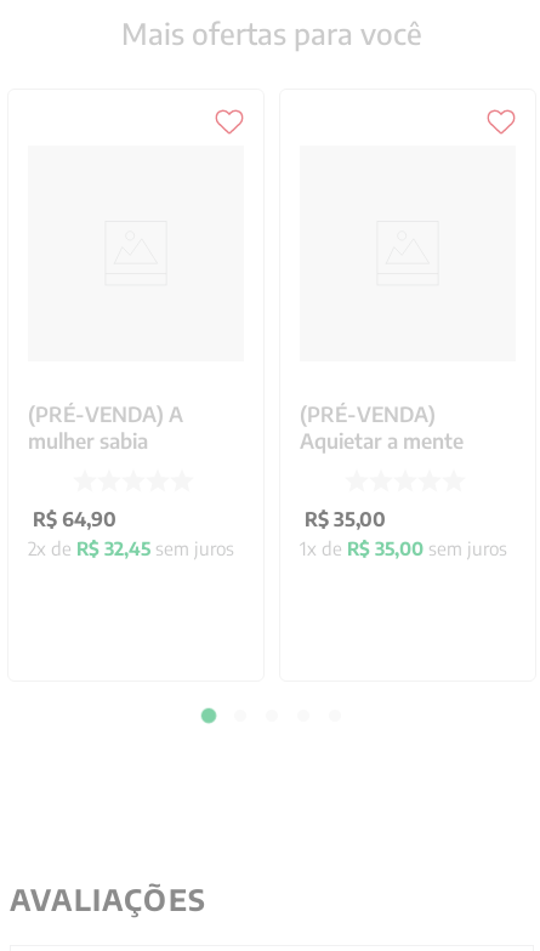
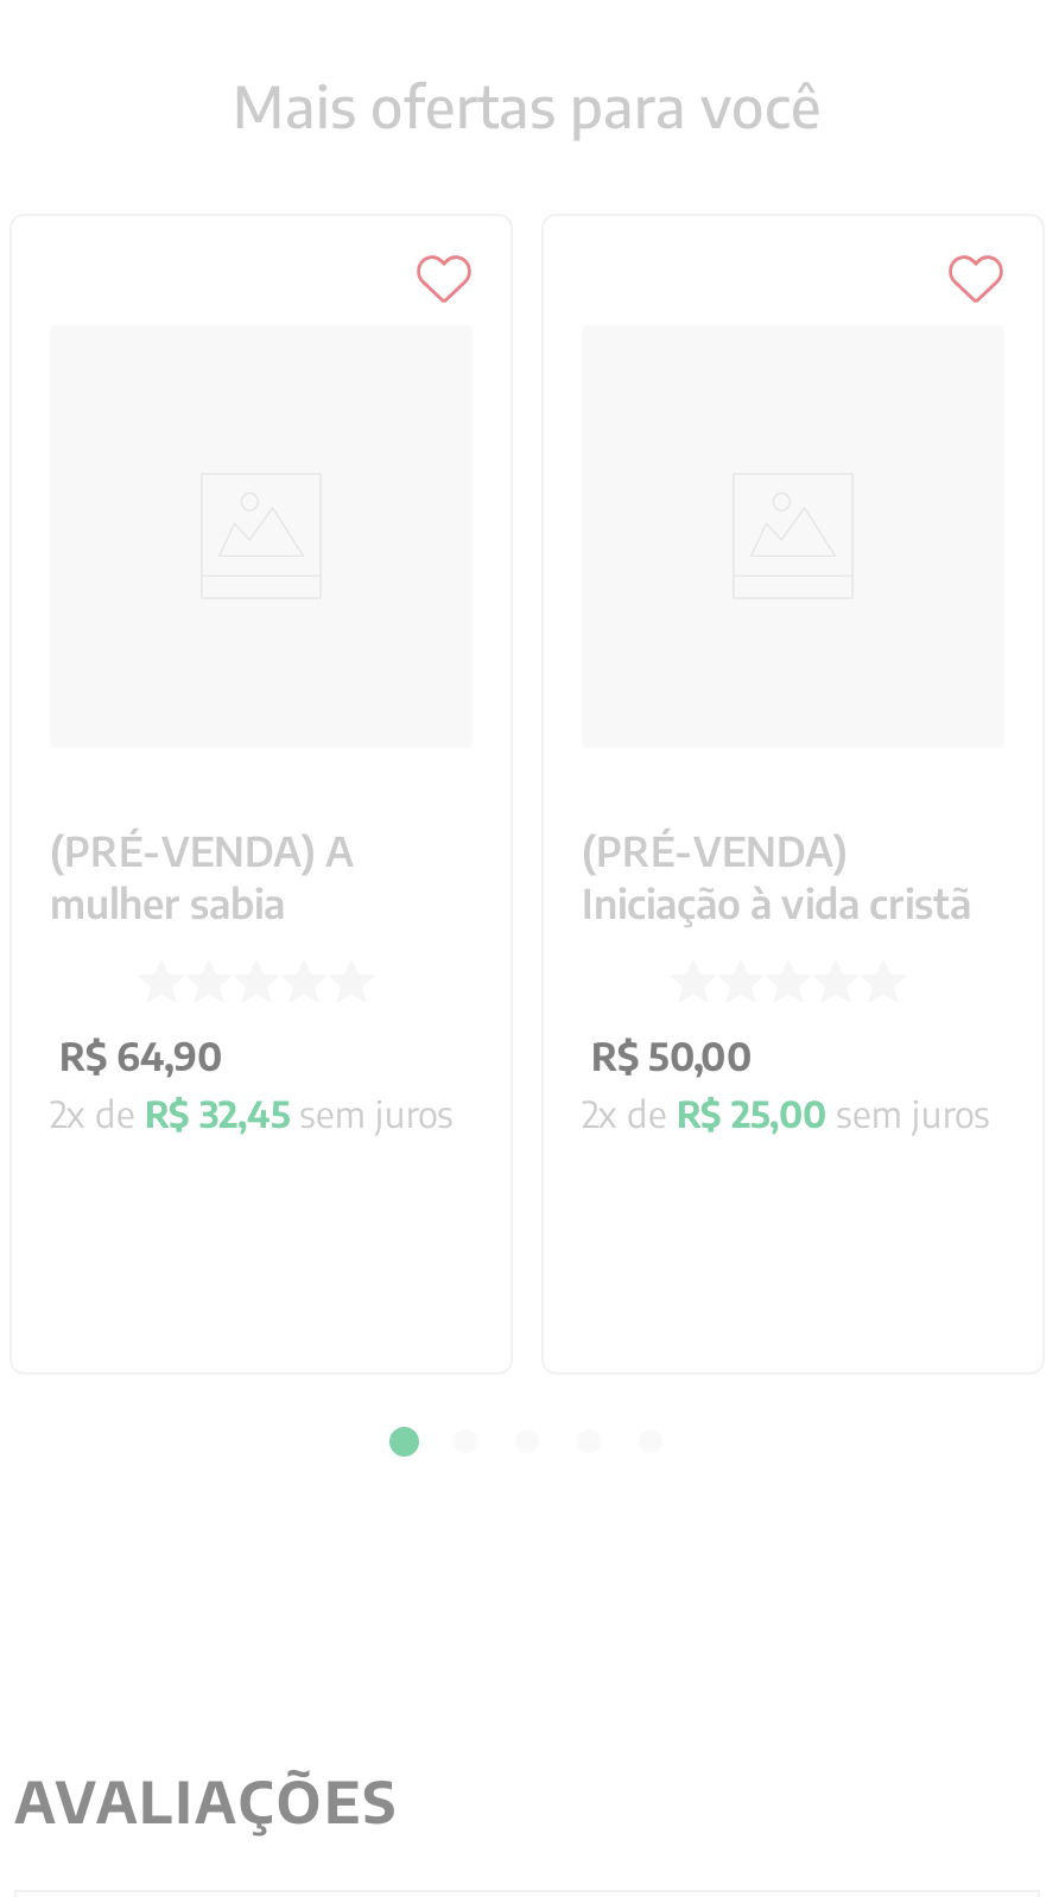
[300,427,464,454] Aquietar a mente -> [582,876,971,928] Iniciação à vida cristã
[300,507,507,559] R$ 35,00 | 1x de R$ 35,00 sem juros -> [582,1033,990,1135] R$ 50,00 | 2x de R$ 25,00 sem juros

